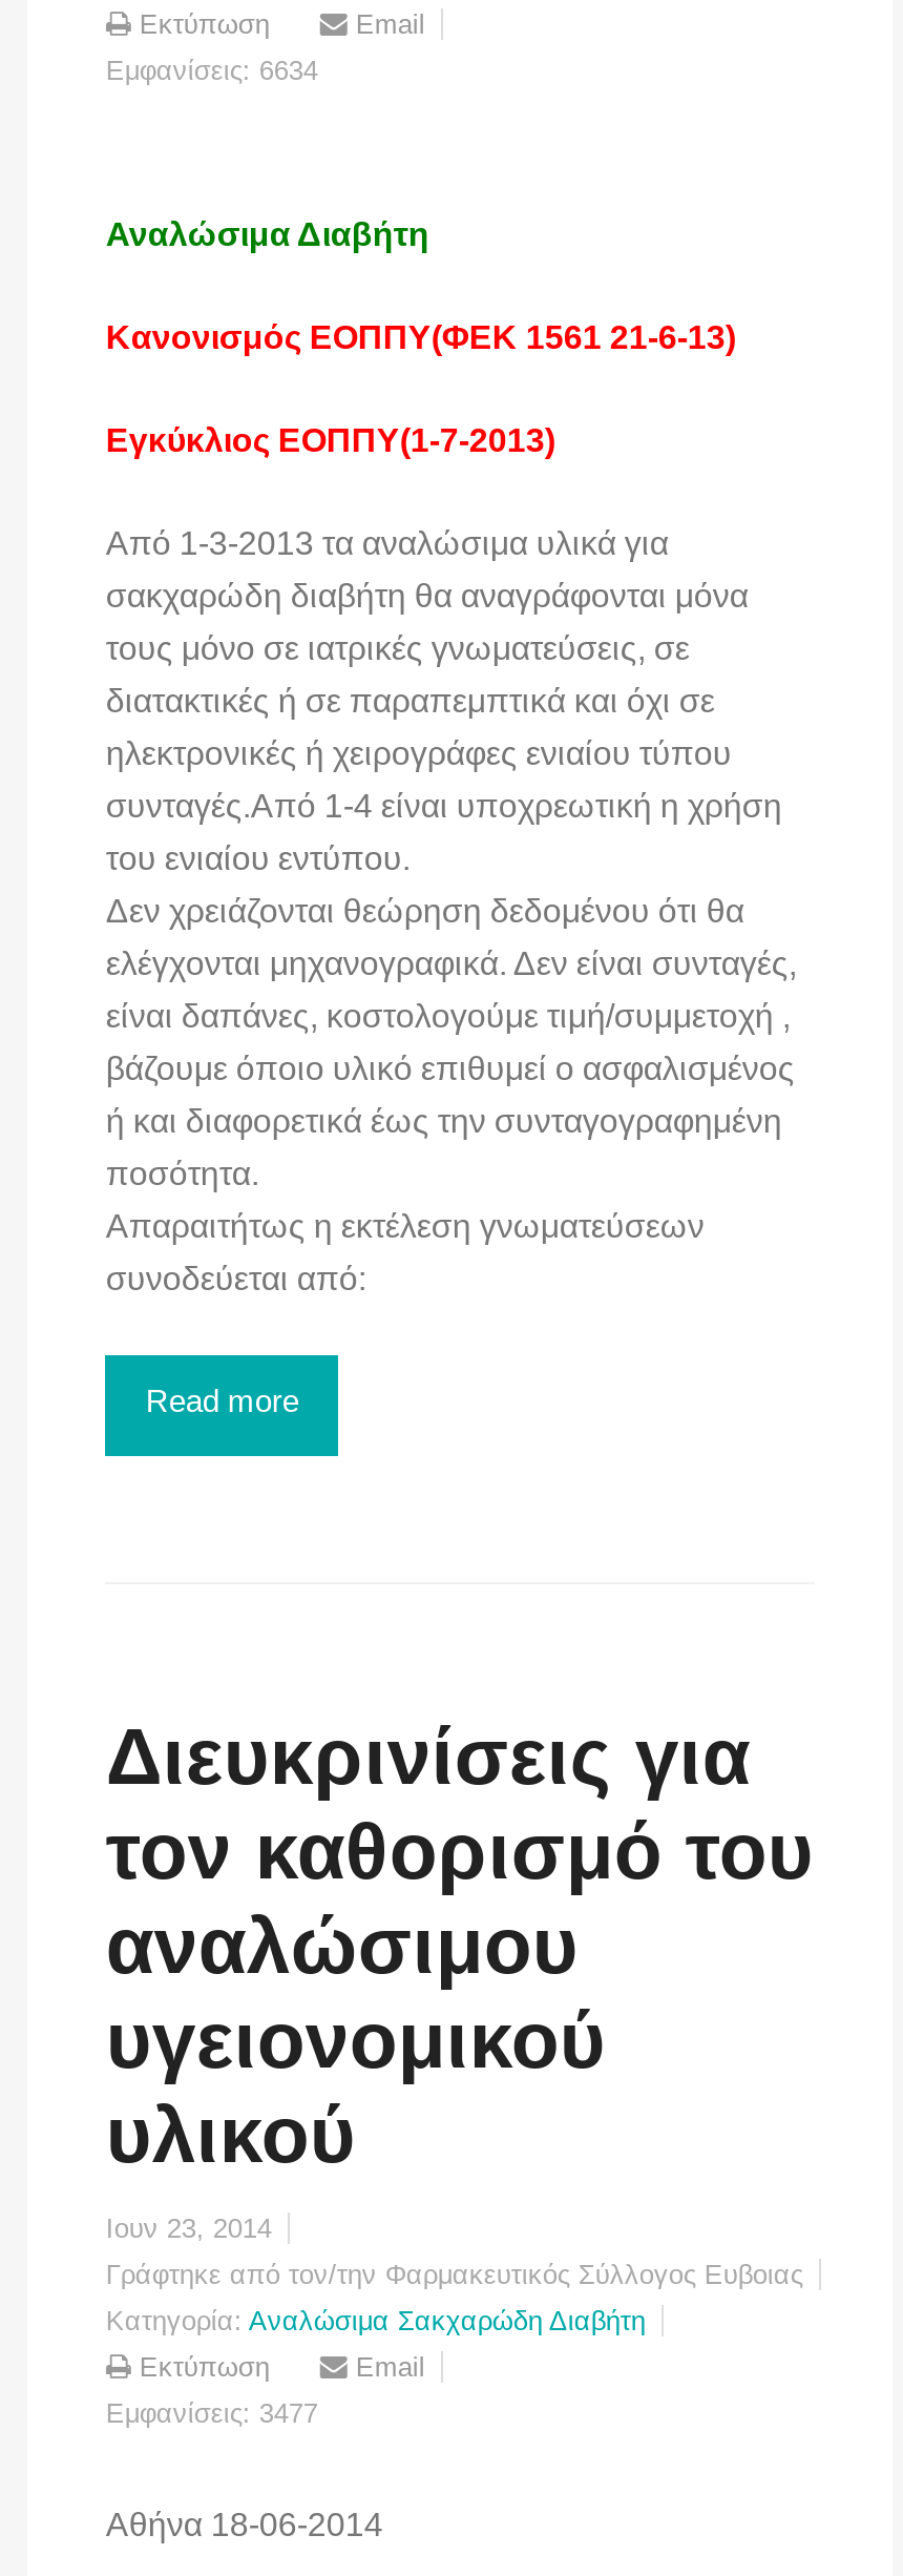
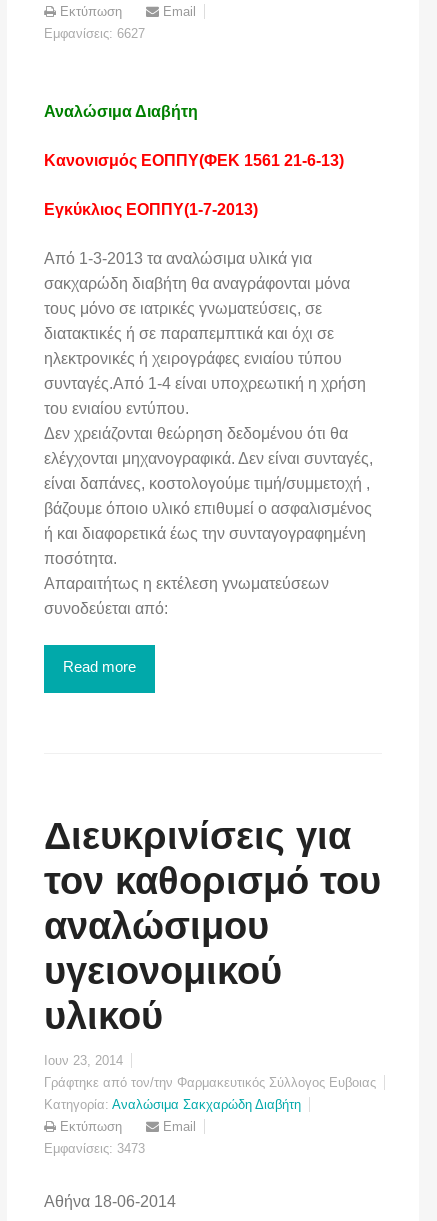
[106,55,318,87] Εμφανίσεις: 6634 -> [44,26,145,41] Εμφανίσεις: 6627
[106,2398,318,2429] Εμφανίσεις: 3477 -> [44,1141,145,1156] Εμφανίσεις: 3473

